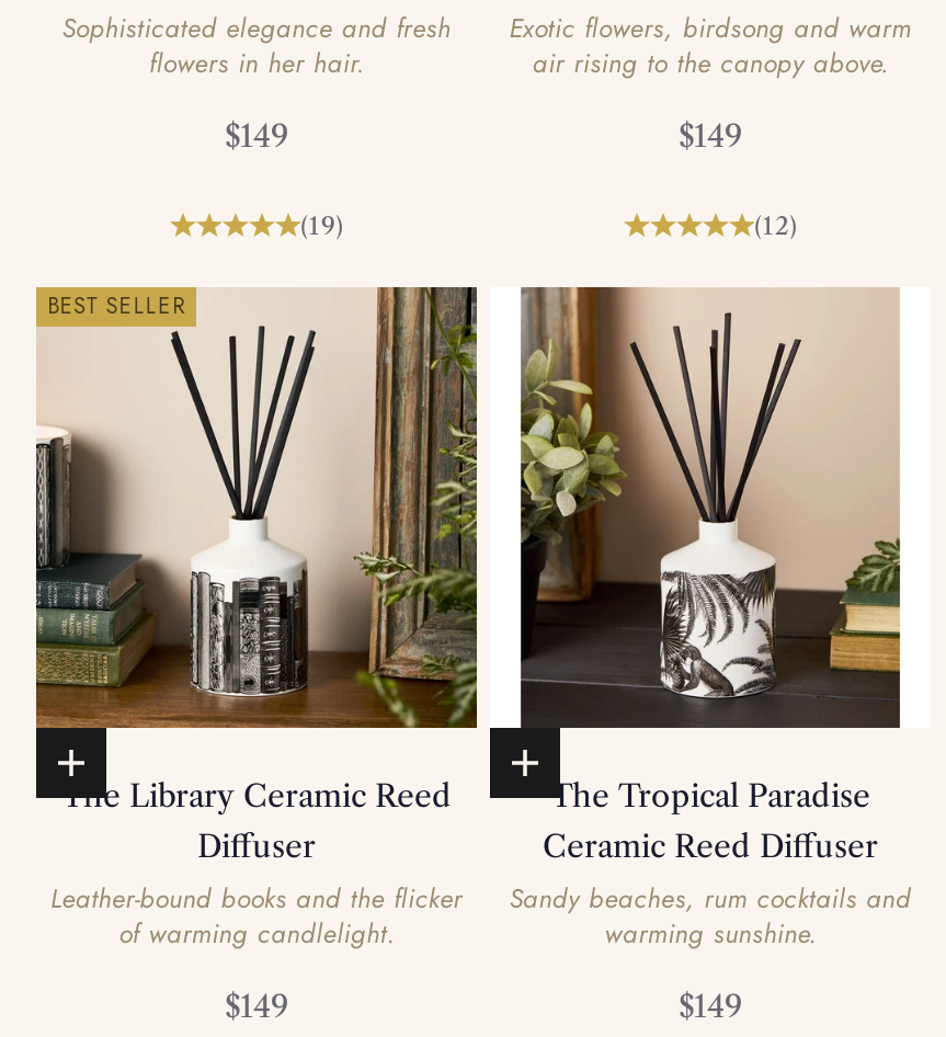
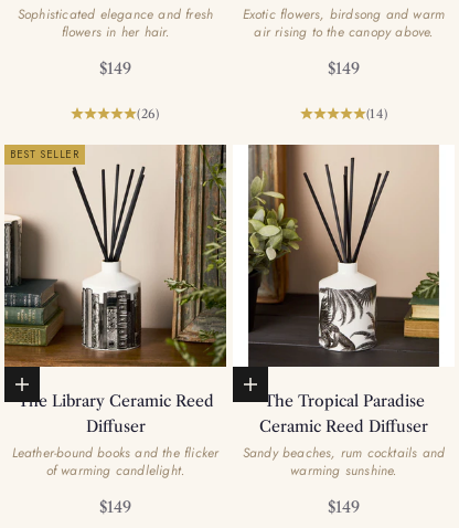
[301,211,344,242] (19) -> [137,106,160,122] (26)
[755,211,798,242] (12) -> [366,106,388,122] (14)

